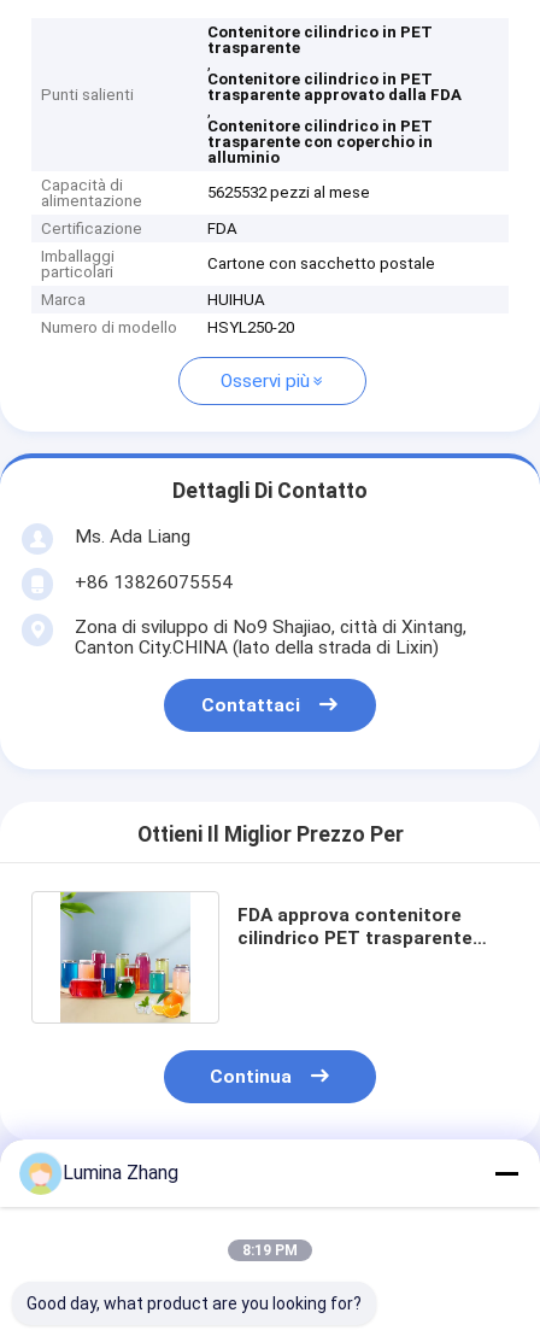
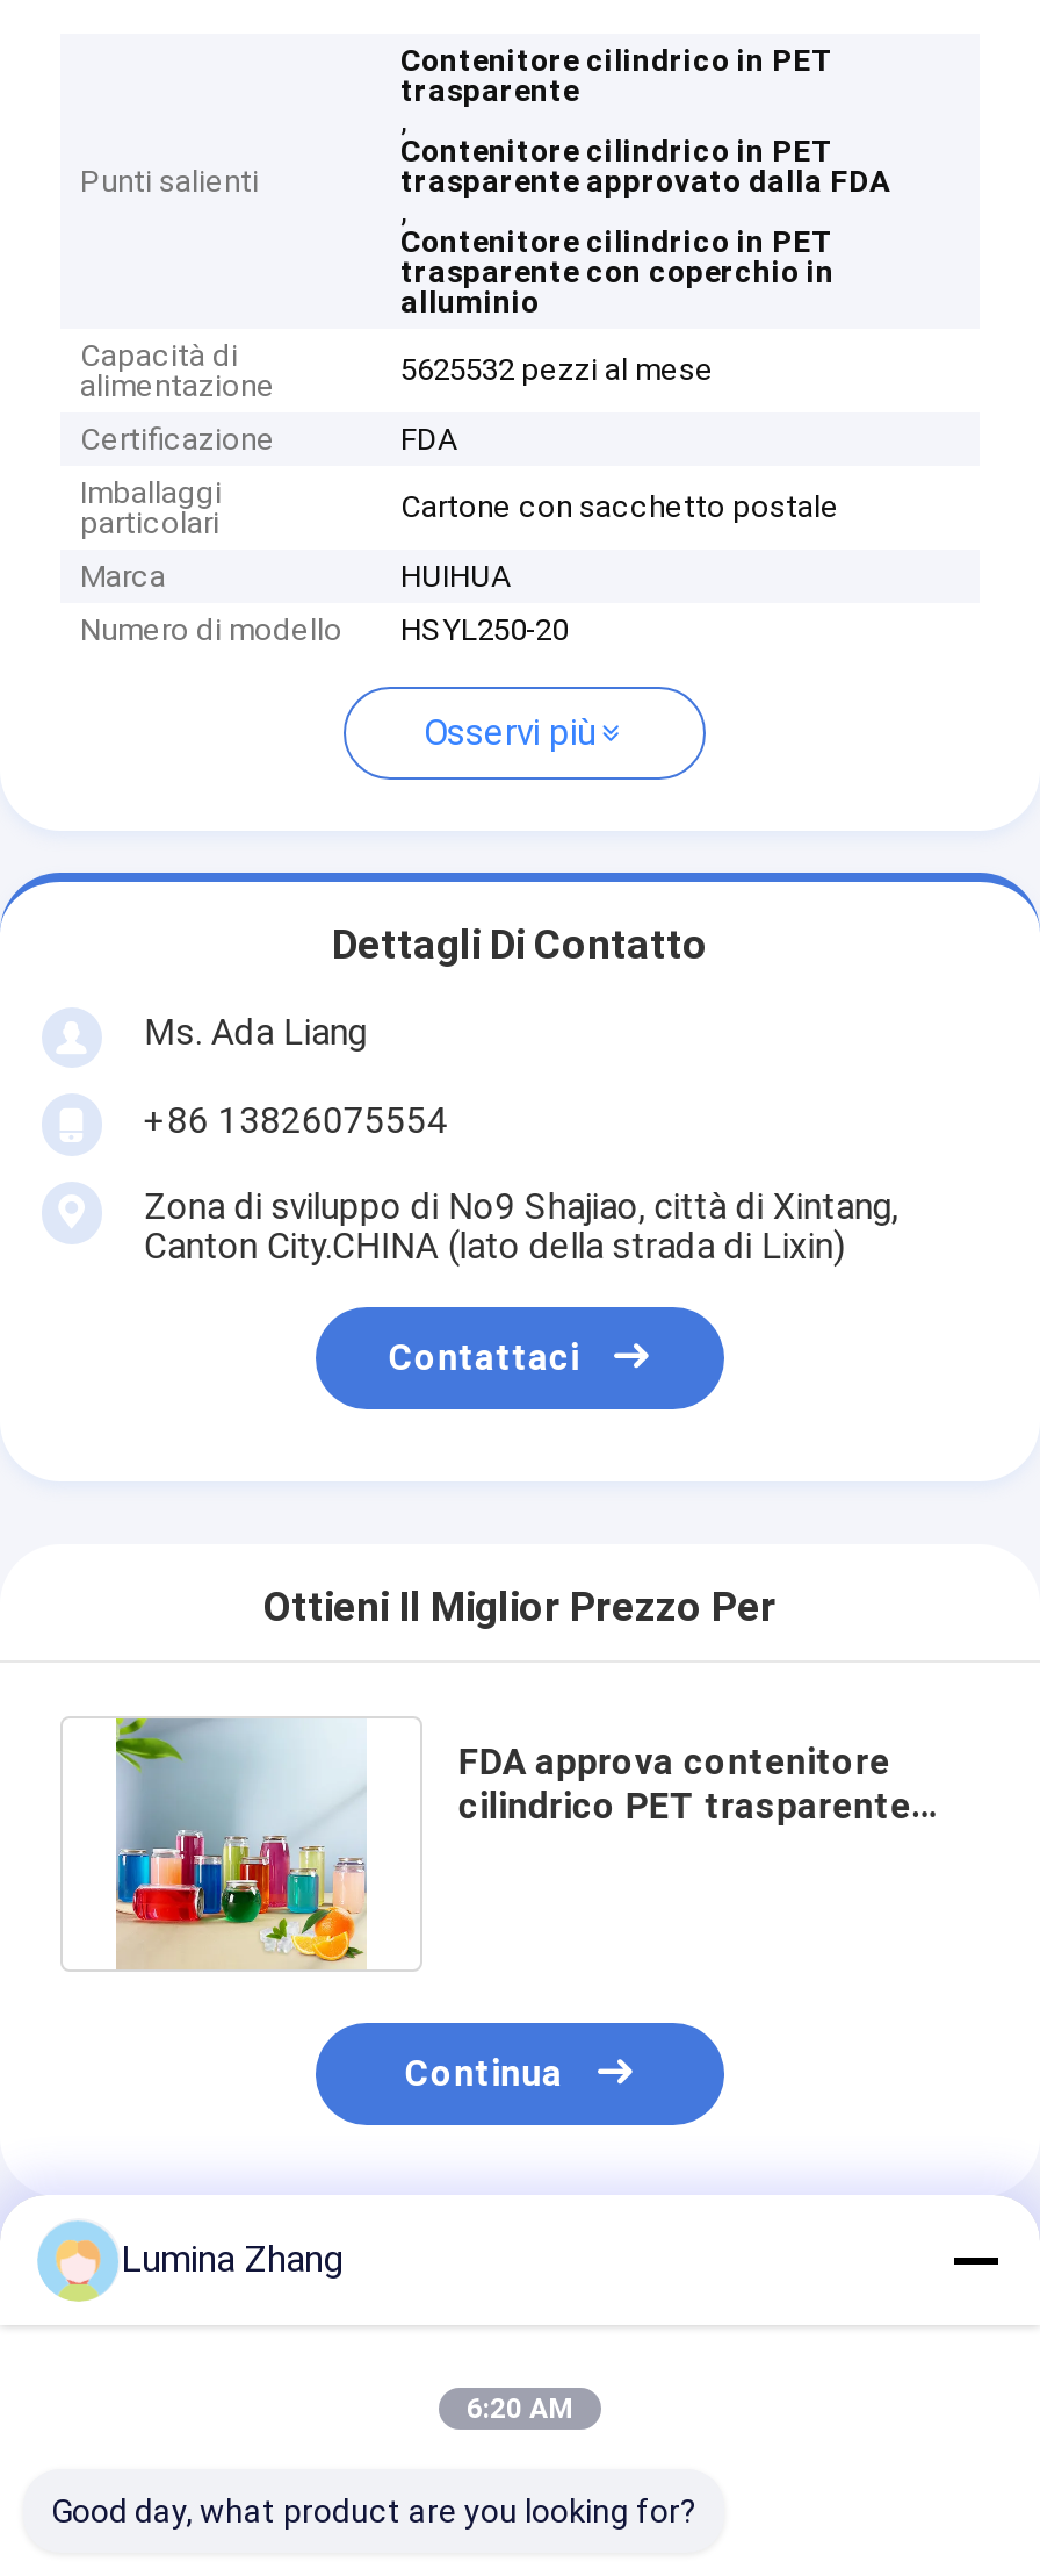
[242,1242,298,1259] 8:19 PM -> [467,2392,573,2425] 6:20 AM

